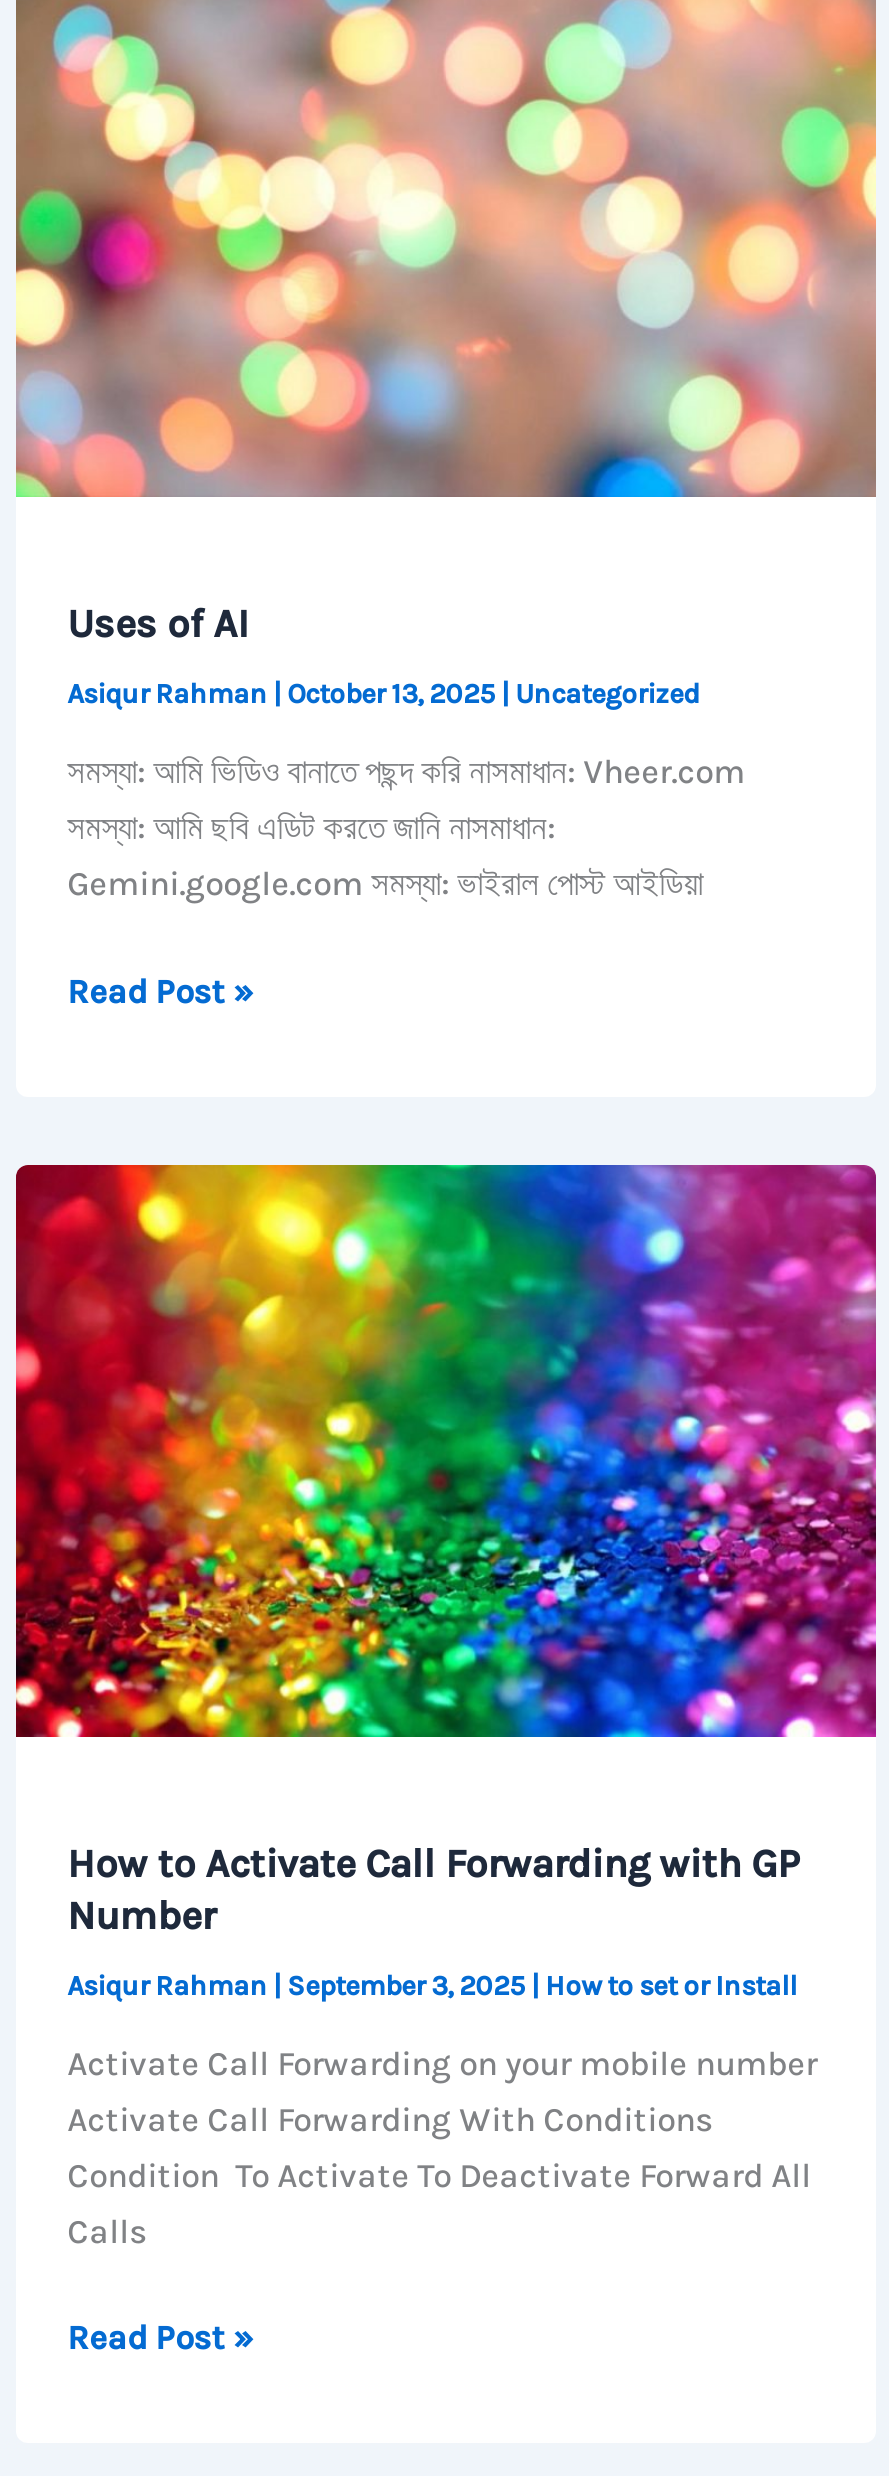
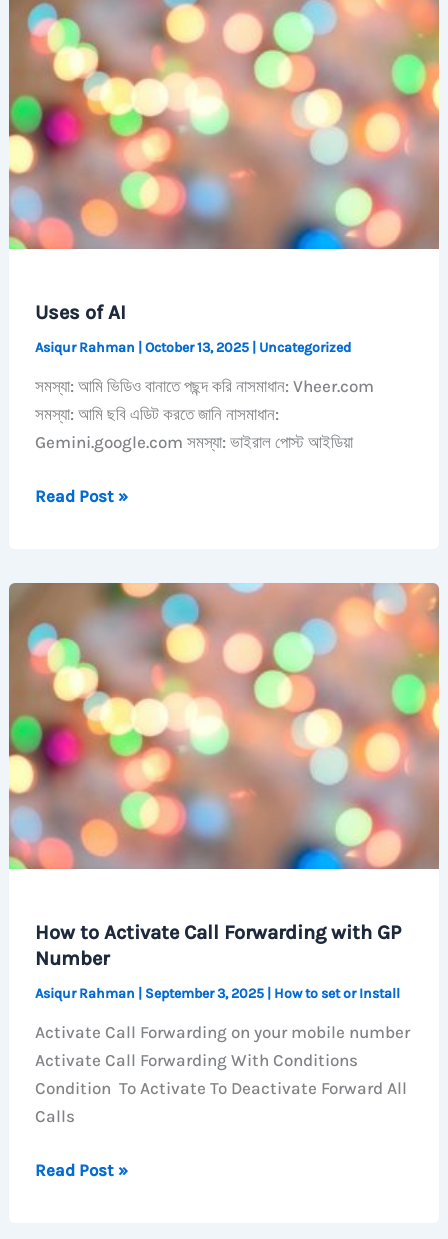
[14,1162,878,1740] [image] -> [8,582,440,870] [image]

